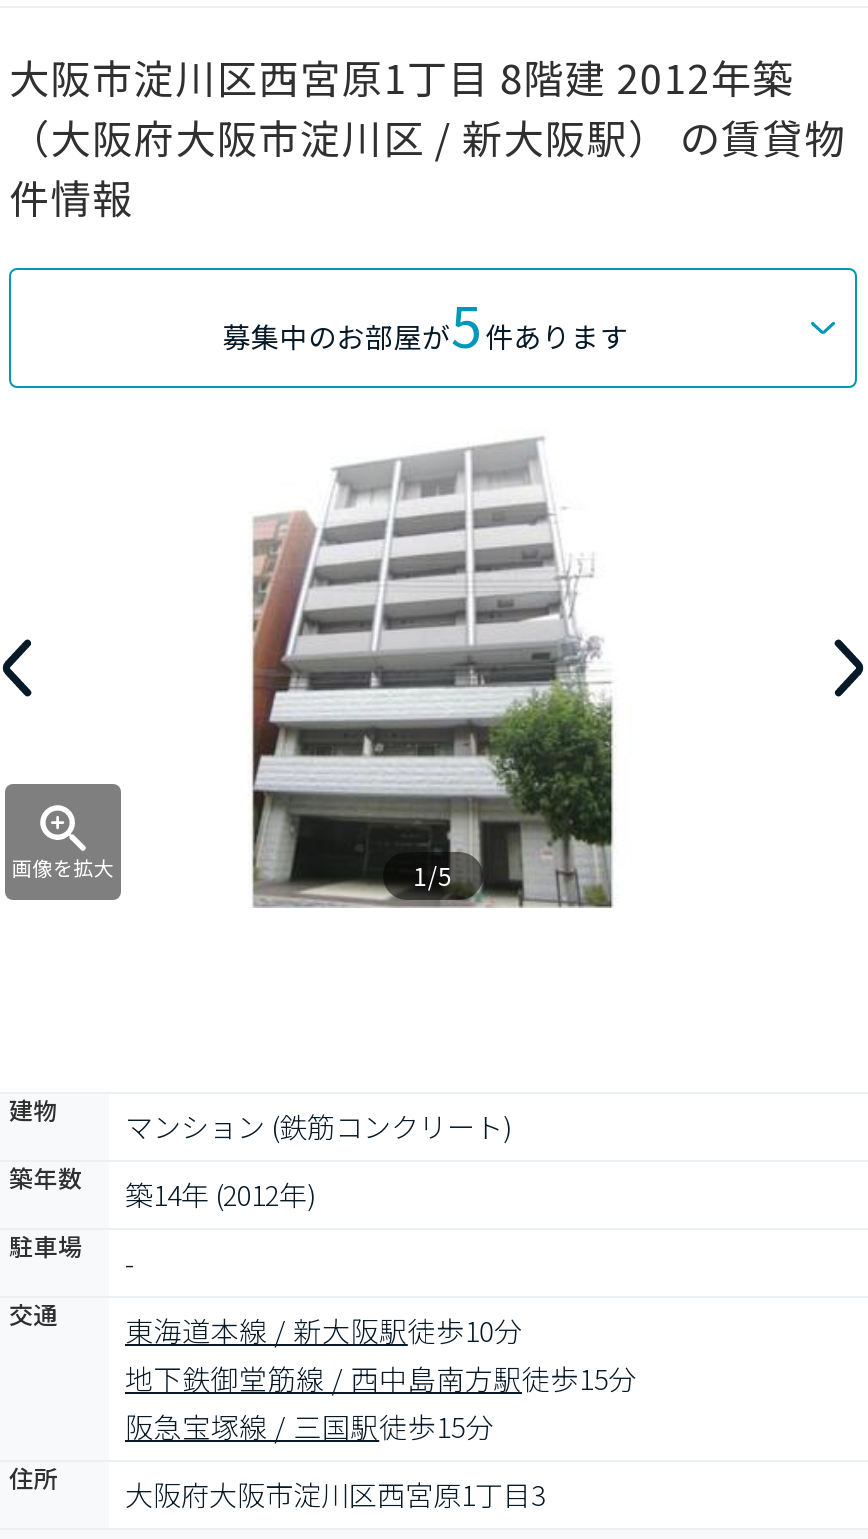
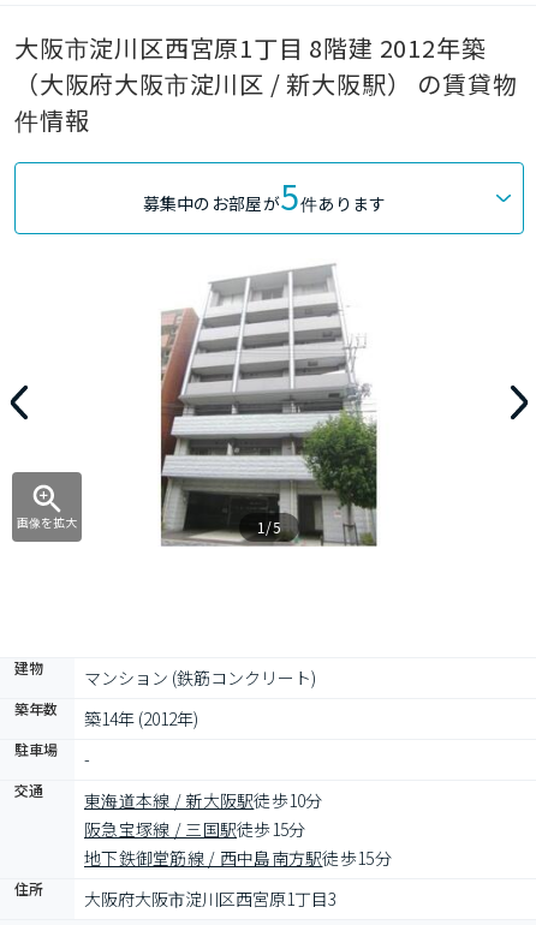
moved [125,1358,637,1398] -> [84,846,392,870]: 地下鉄御堂筋線 / 西中島南方駅徒歩15分
moved [125,1406,494,1446] -> [84,817,306,841]: 阪急宝塚線 / 三国駅徒歩15分

